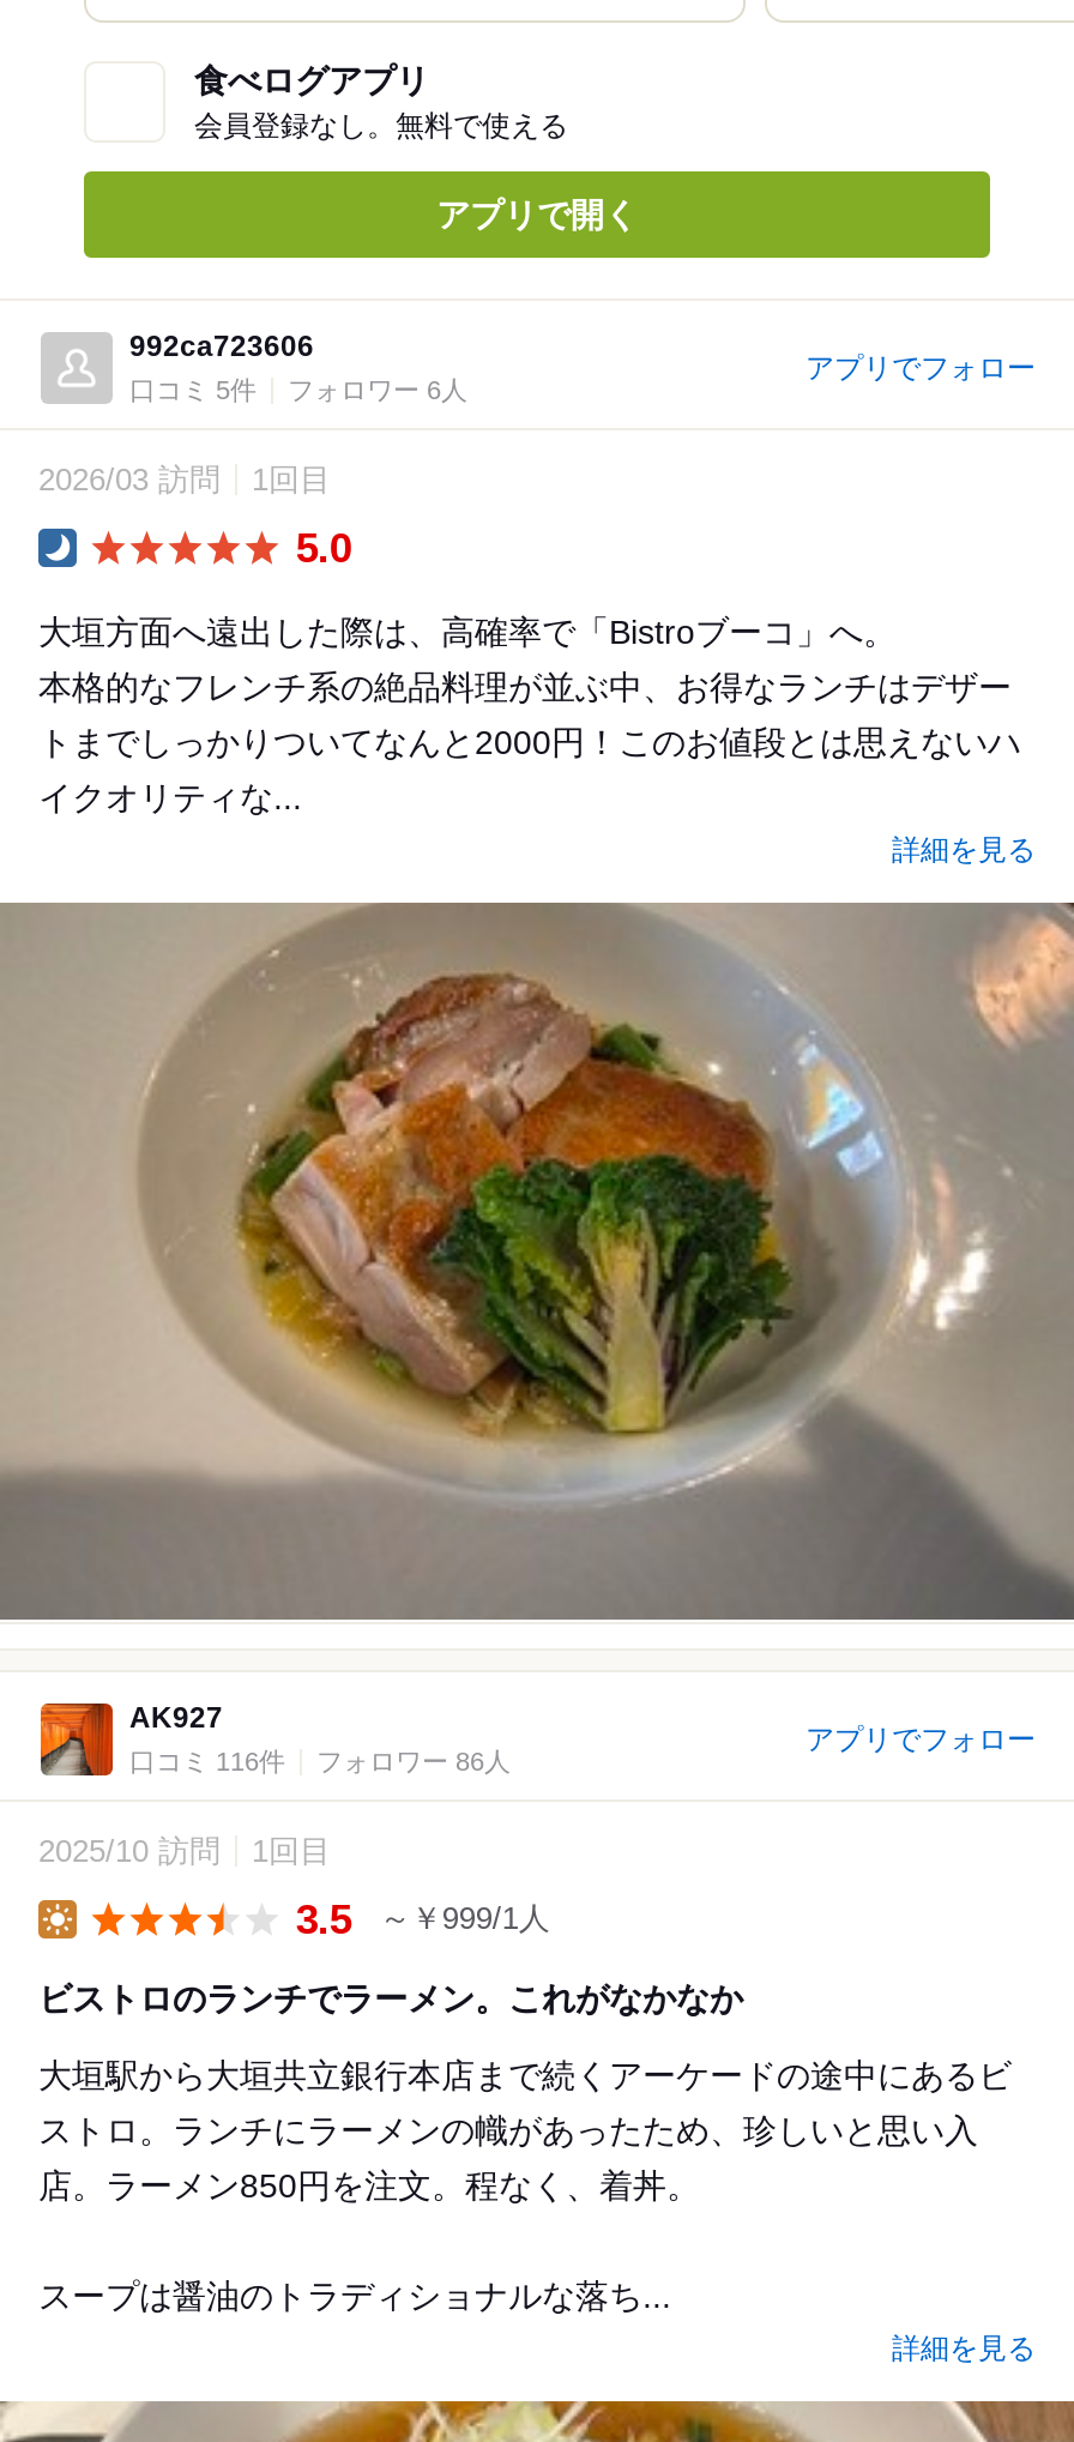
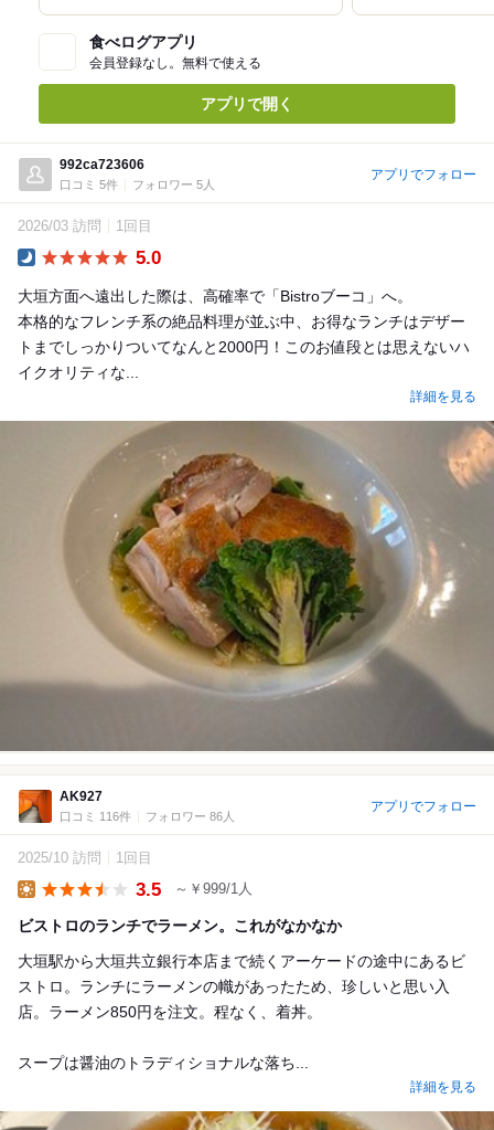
[288,376,467,405] フォロワー 6人 -> [132,178,215,191] フォロワー 5人

